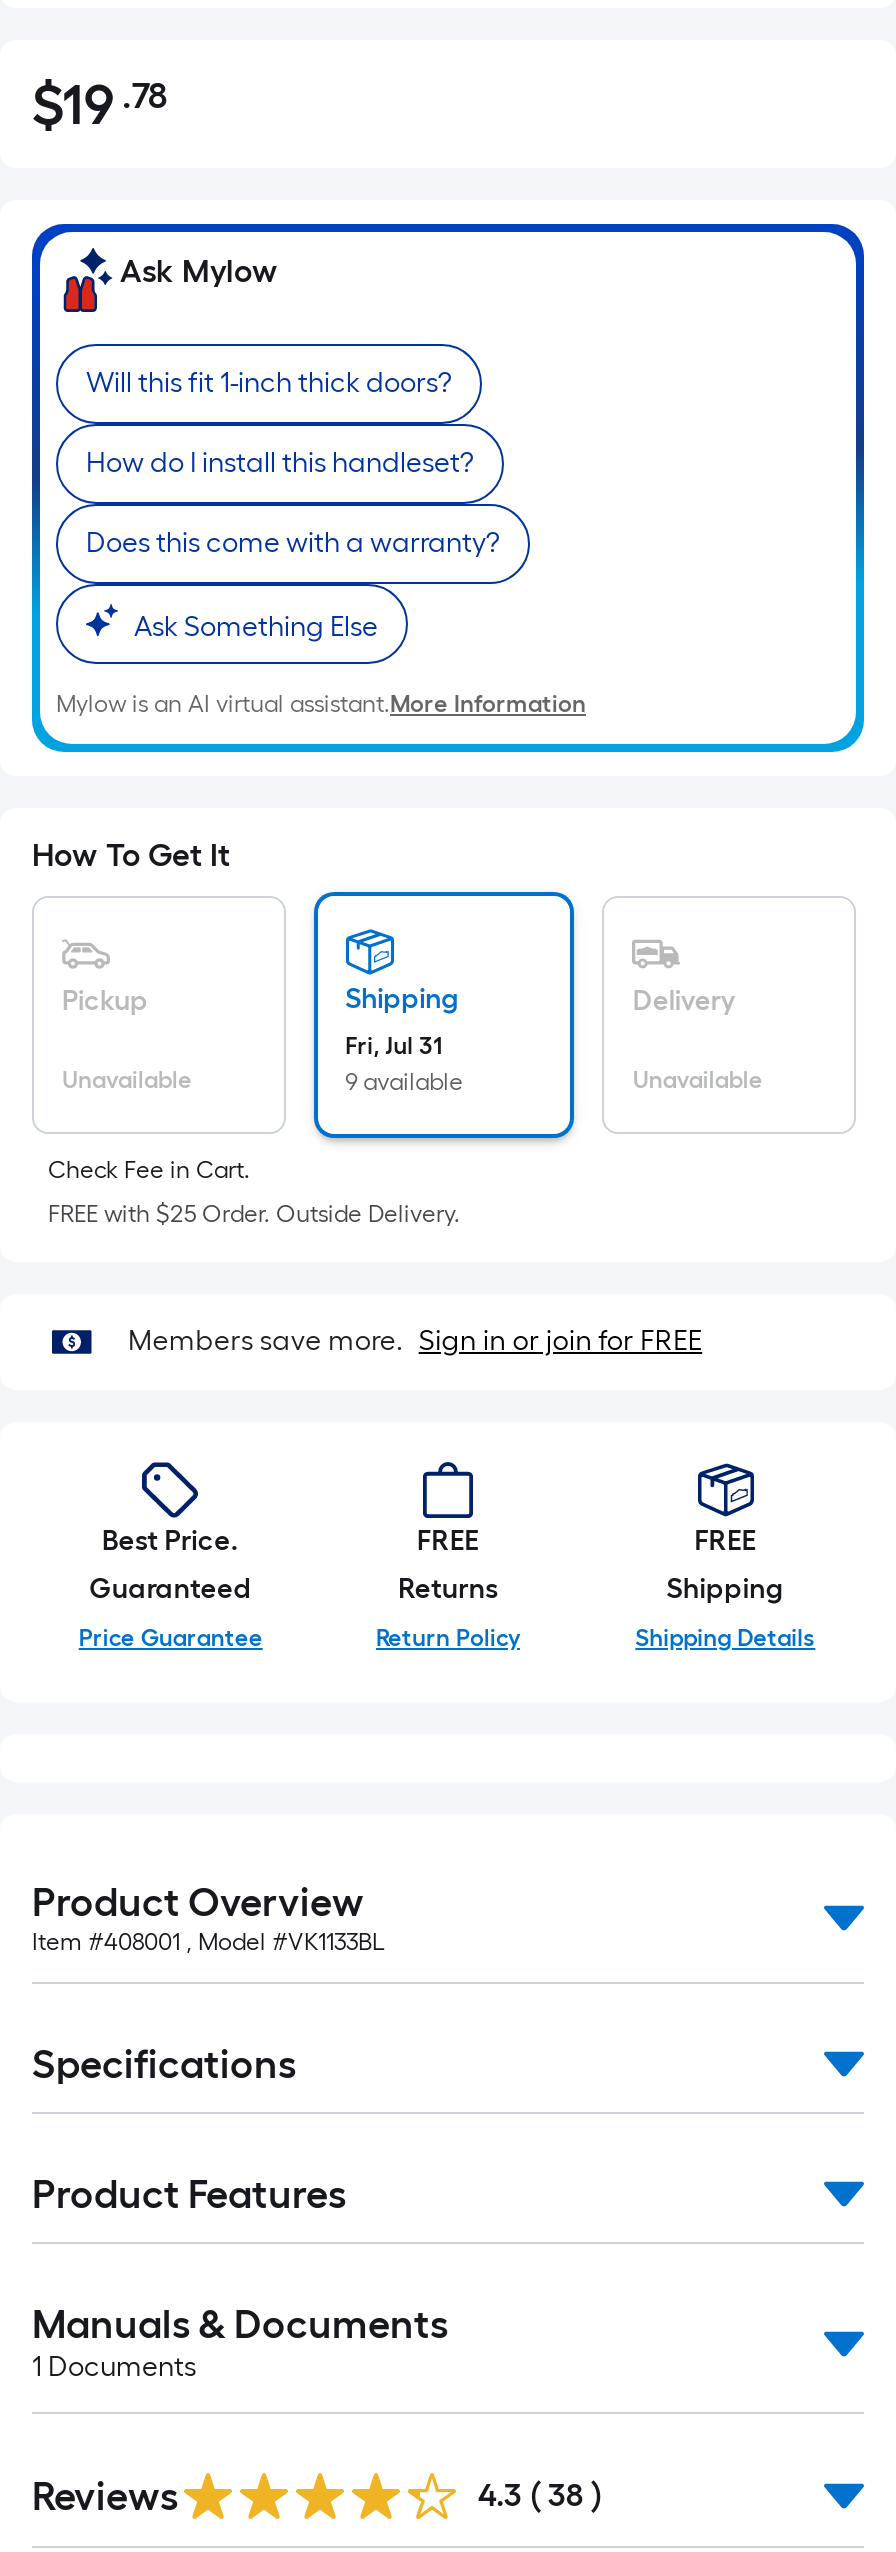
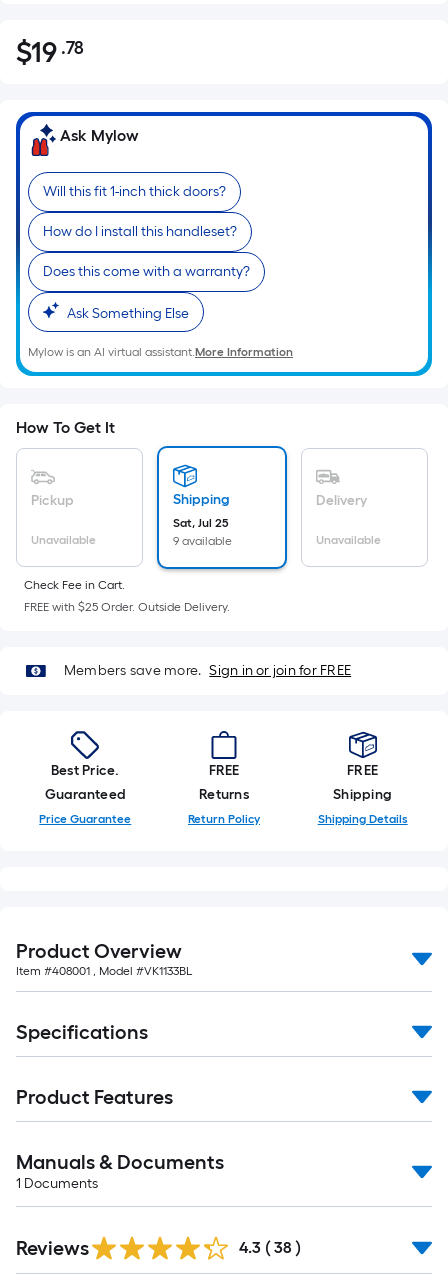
[345,1032,443,1060] Fri, Jul 31 -> [173,516,229,530] Sat, Jul 25

